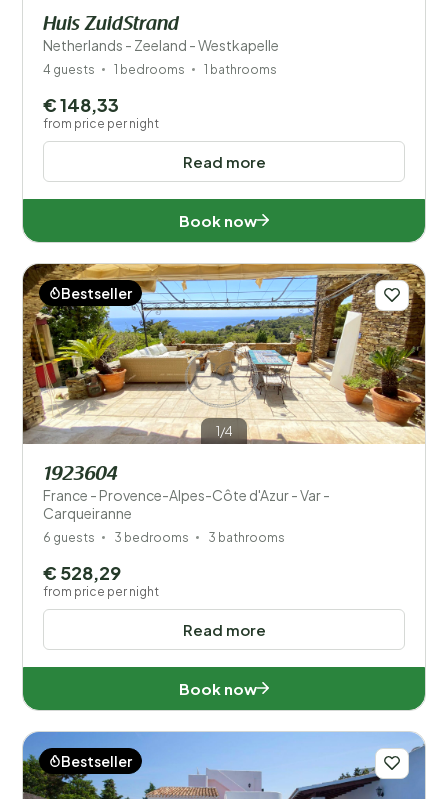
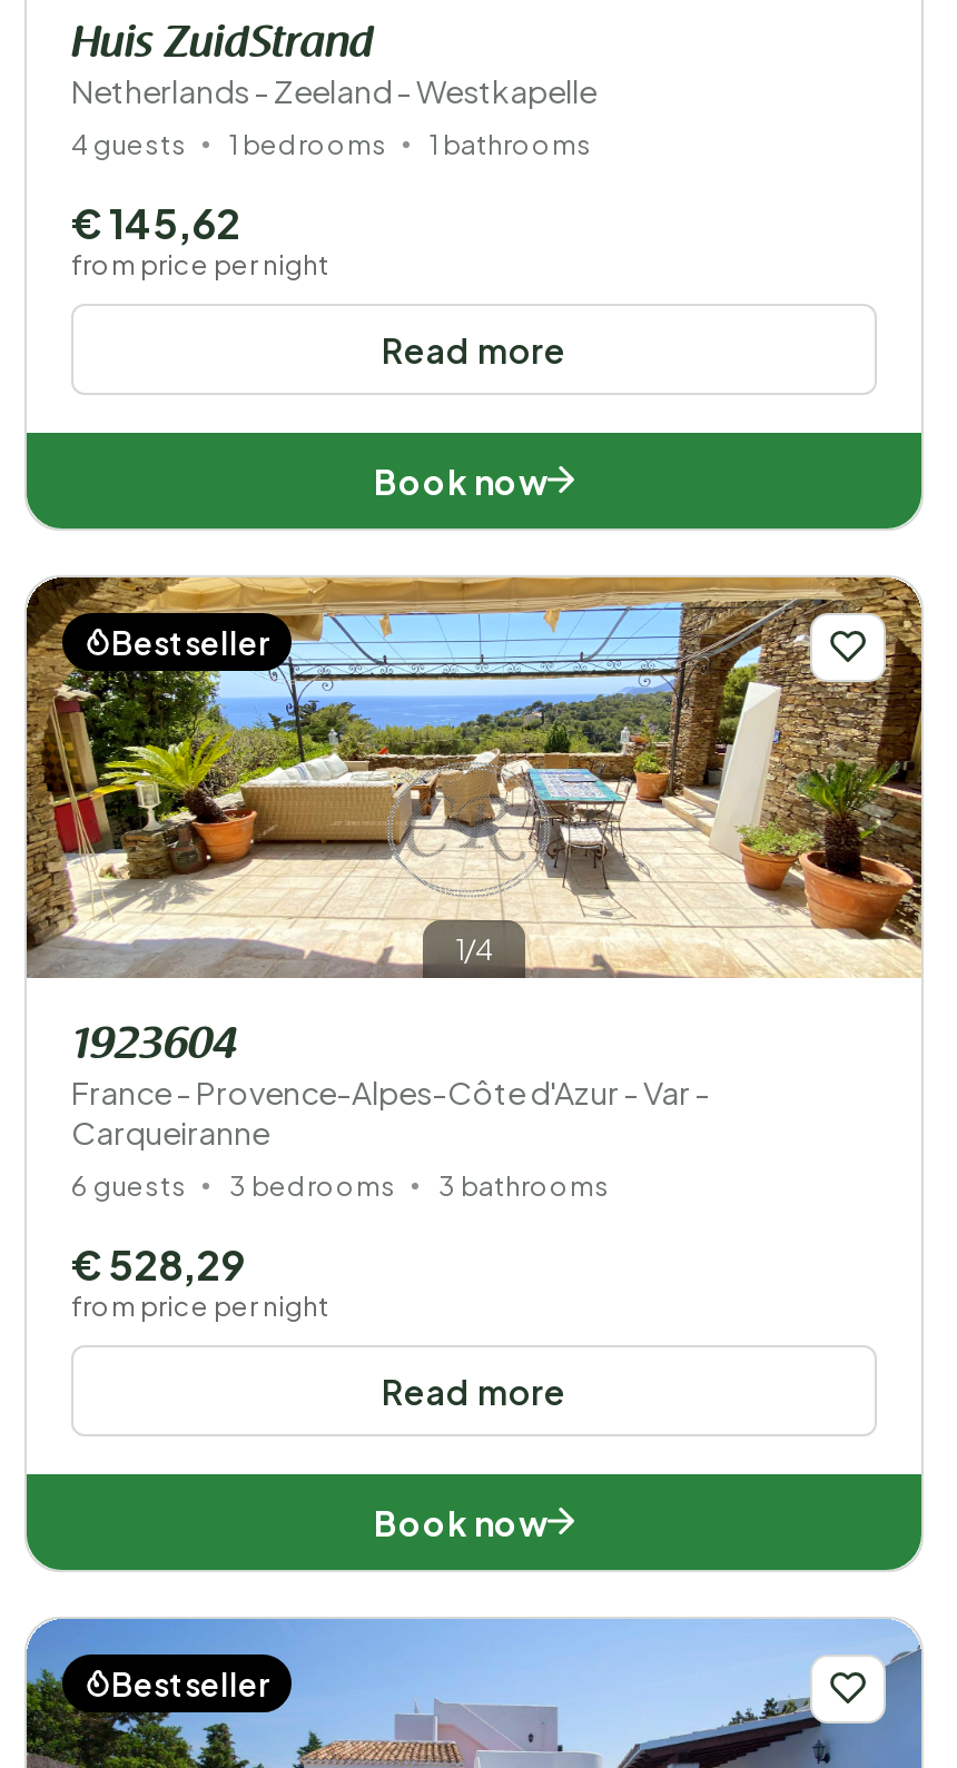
[43,93,119,116] € 148,33 -> [71,196,240,247] € 145,62

